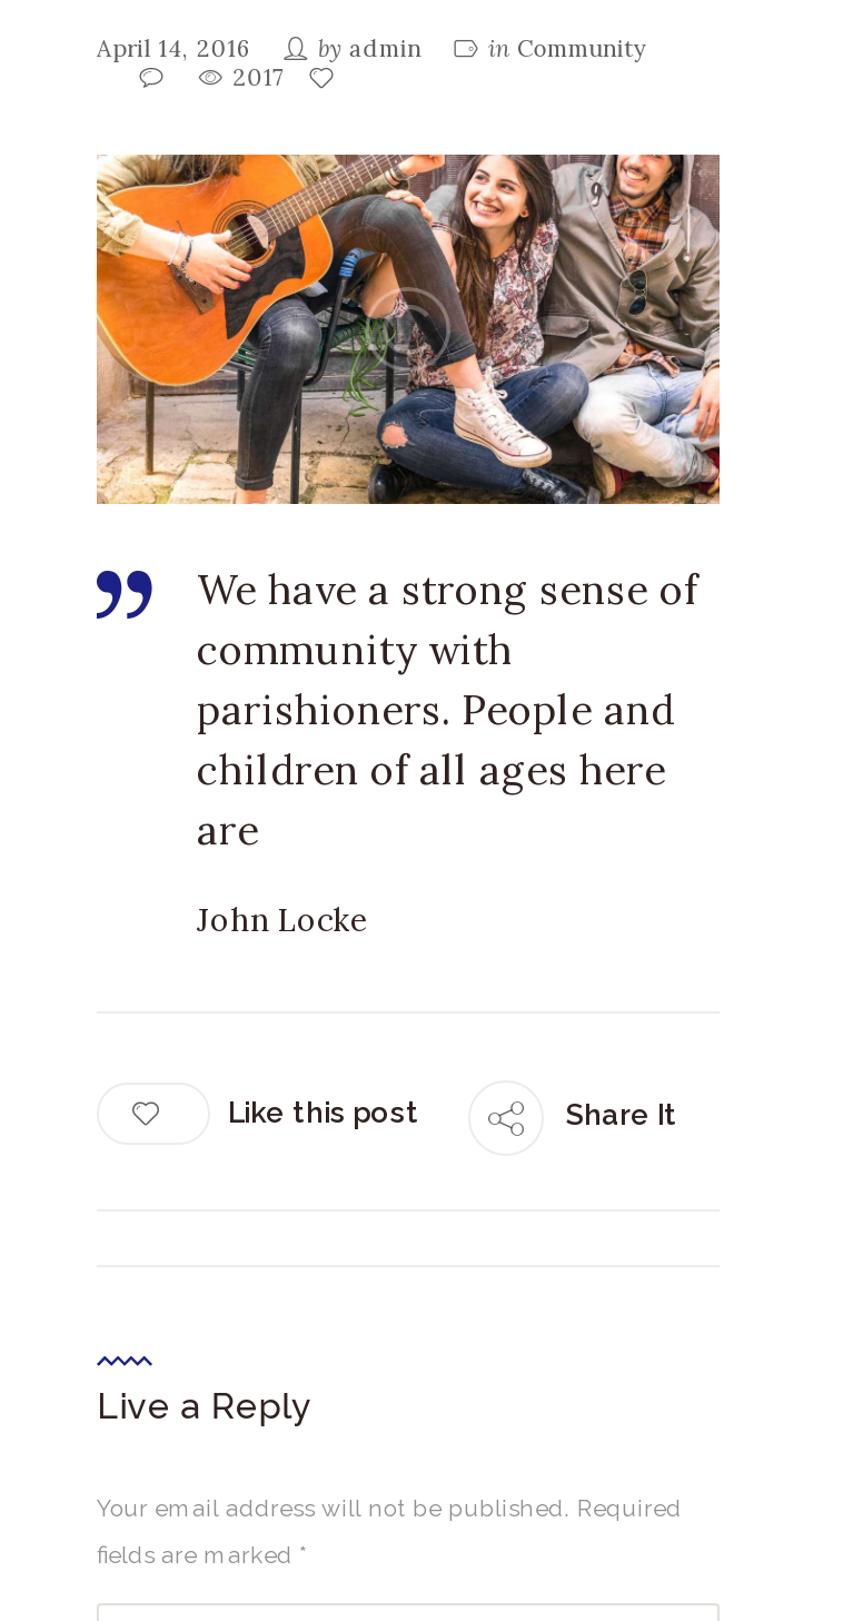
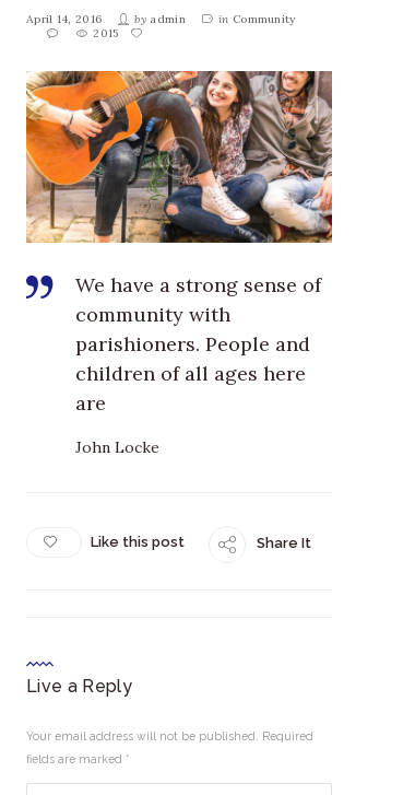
[233,62,285,91] 2017 -> [93,26,119,40] 2015

